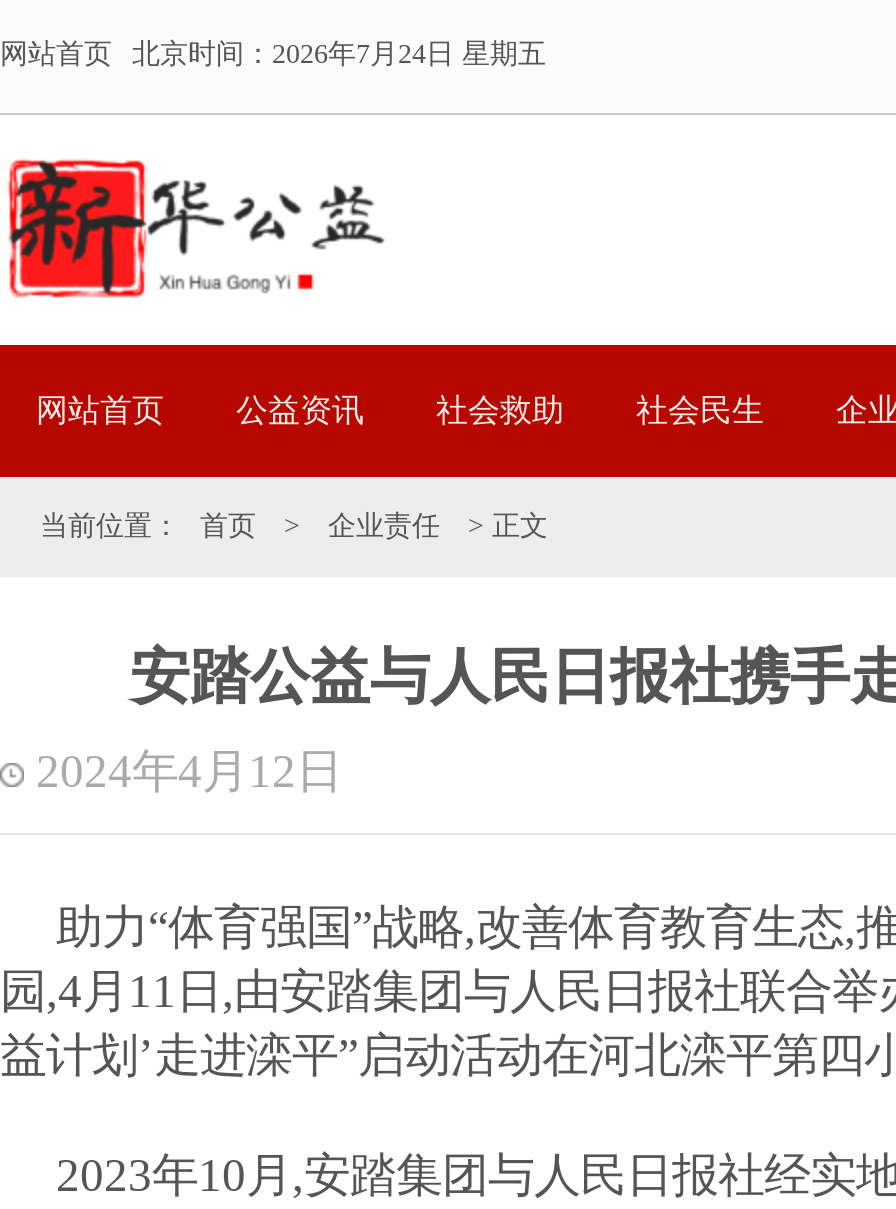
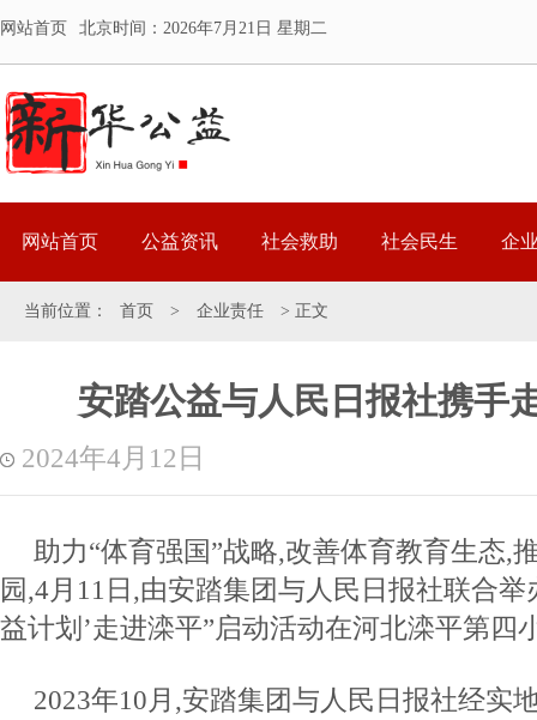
[132,39,546,69] 北京时间：2026年7月24日 星期五 -> [79,19,327,37] 北京时间：2026年7月21日 星期二

